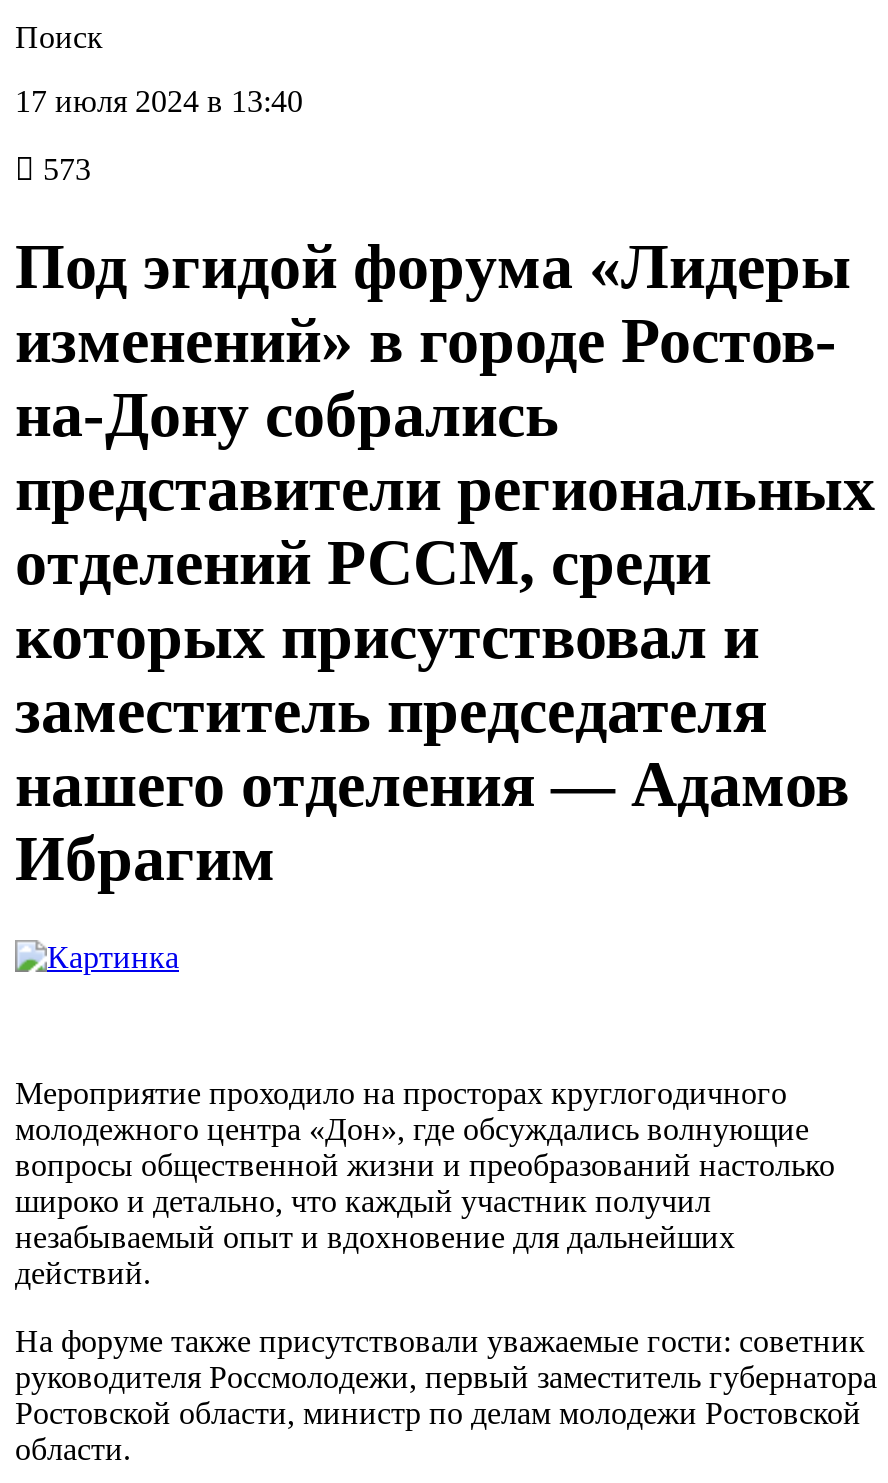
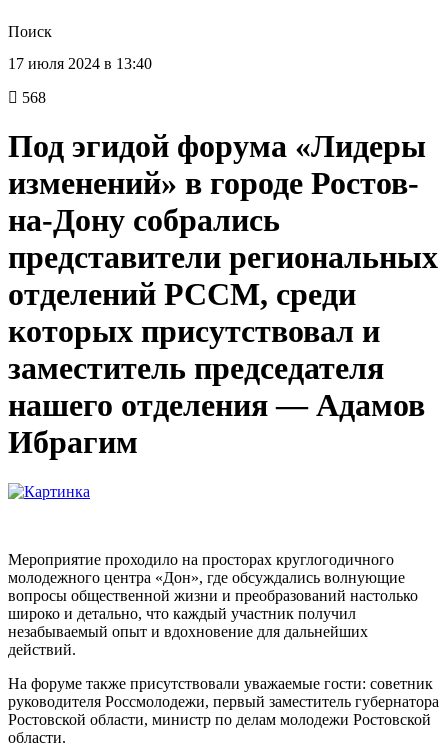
[43,152,91,186] 573 -> [22,89,46,106] 568

